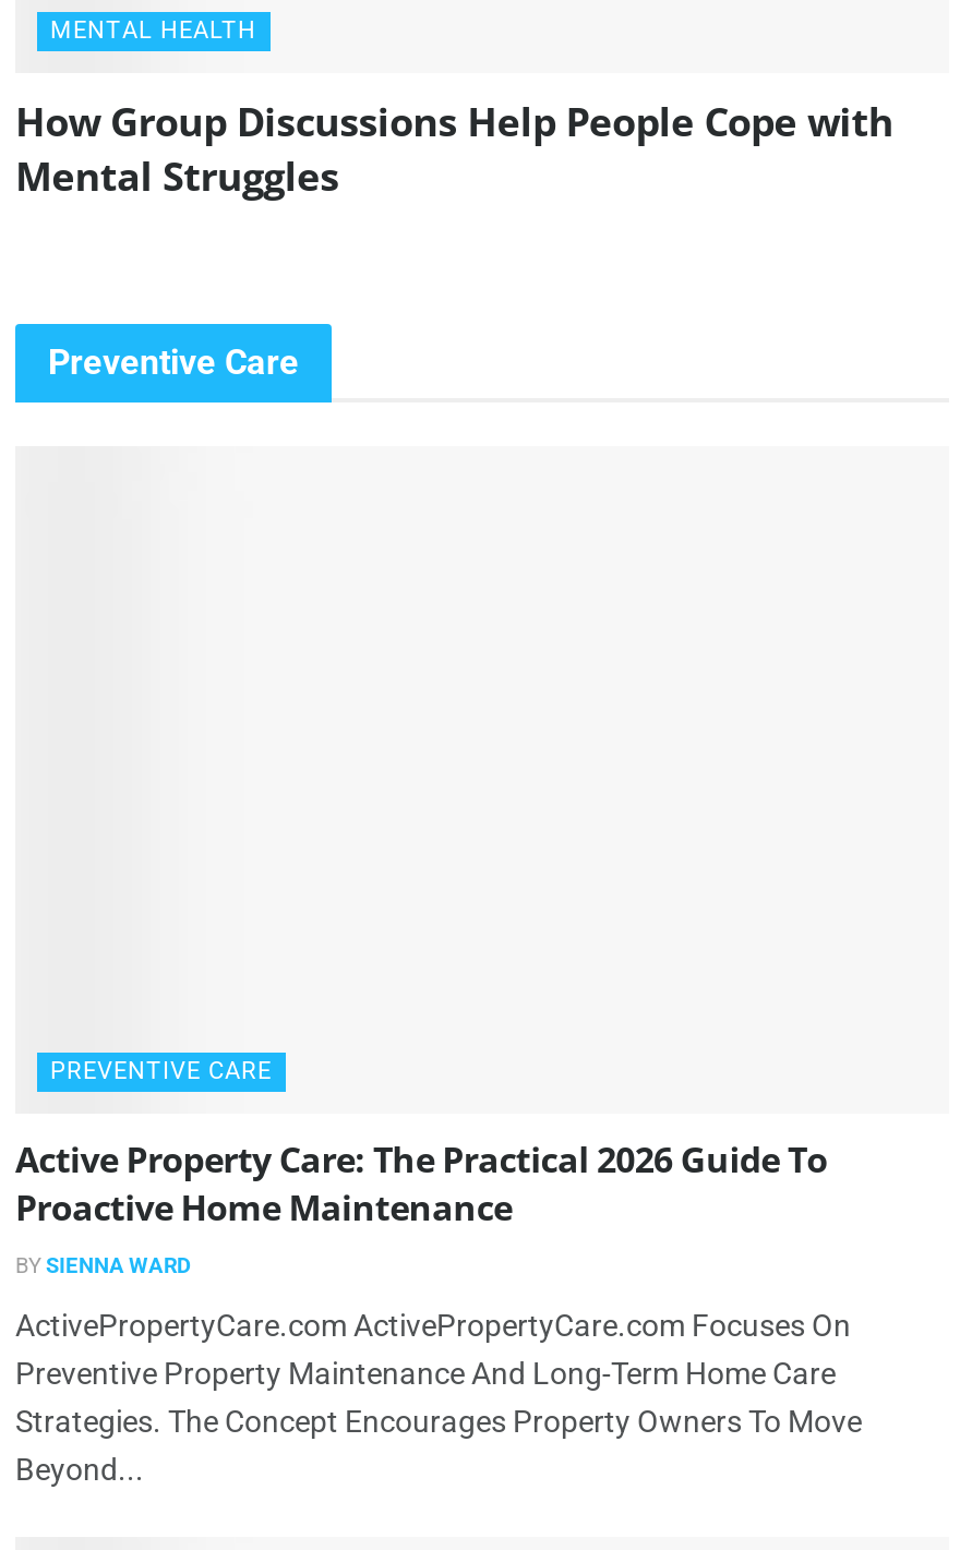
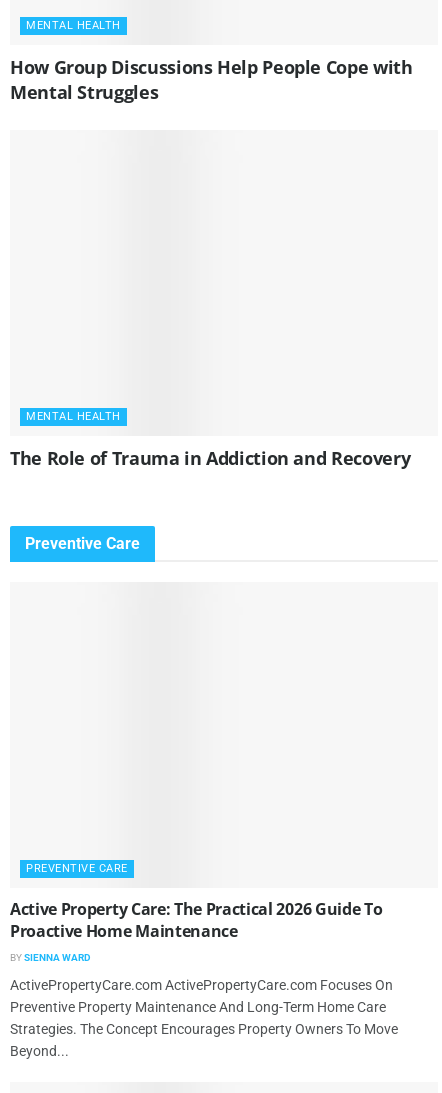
none -> [10,410,410,470] MENTAL HEALTH | The Role of Trauma in Addiction and Recovery

